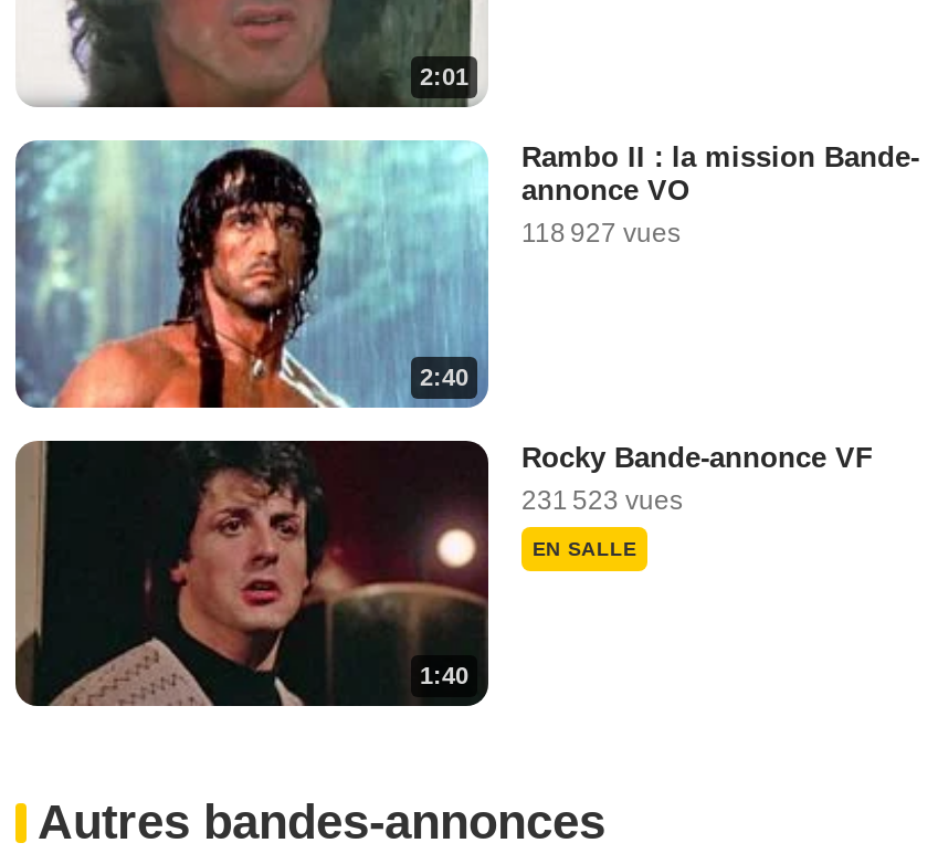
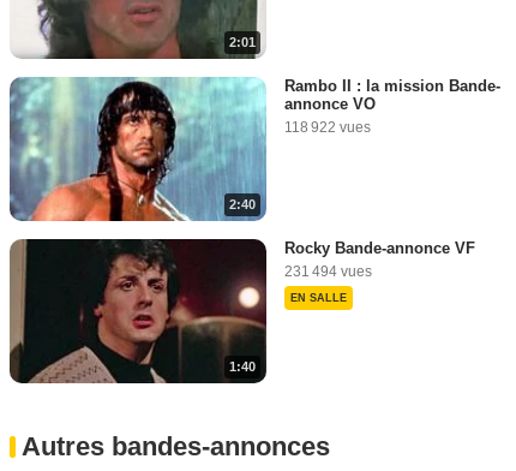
[521,218,681,249] 118 927 vues -> [284,119,371,135] 118 922 vues
[521,484,683,515] 231 523 vues -> [284,263,372,280] 231 494 vues

